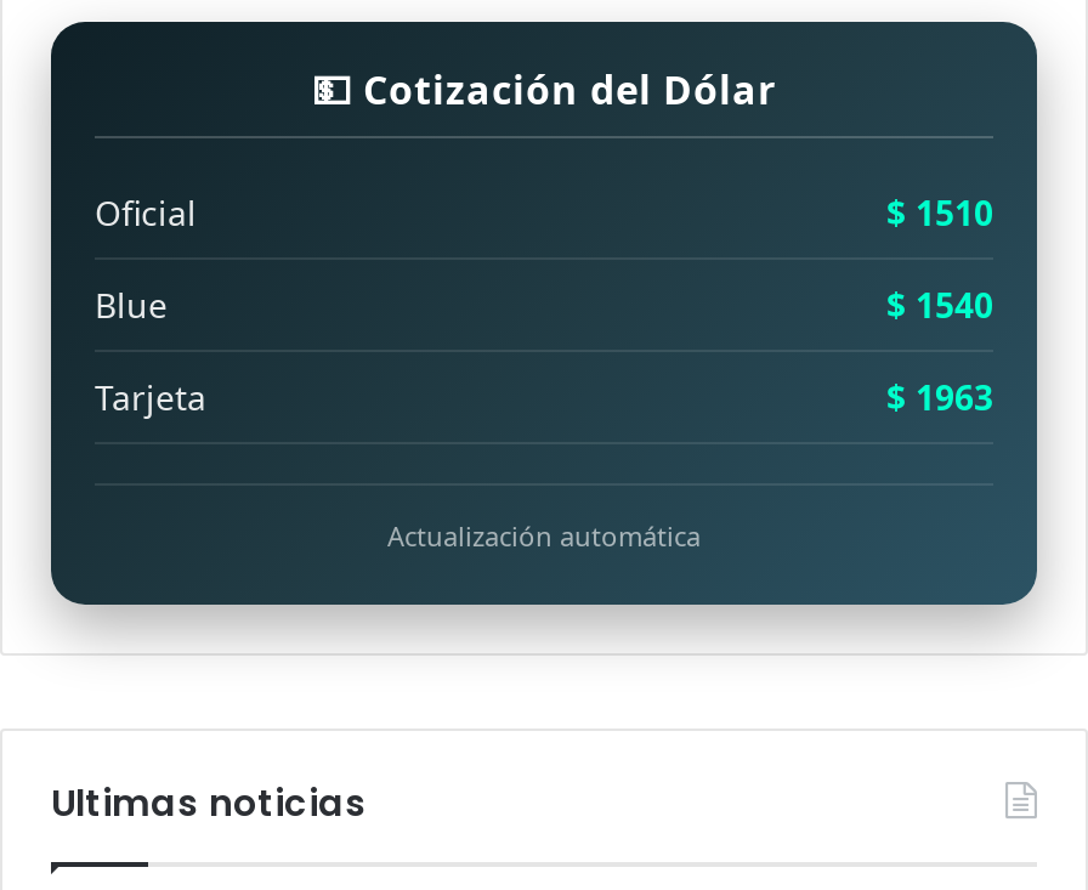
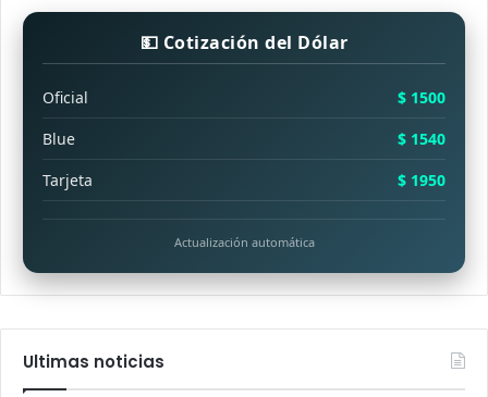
[886,189,993,236] $ 1510 -> [398,86,446,107] $ 1500
[886,374,993,420] $ 1963 -> [398,169,446,190] $ 1950

